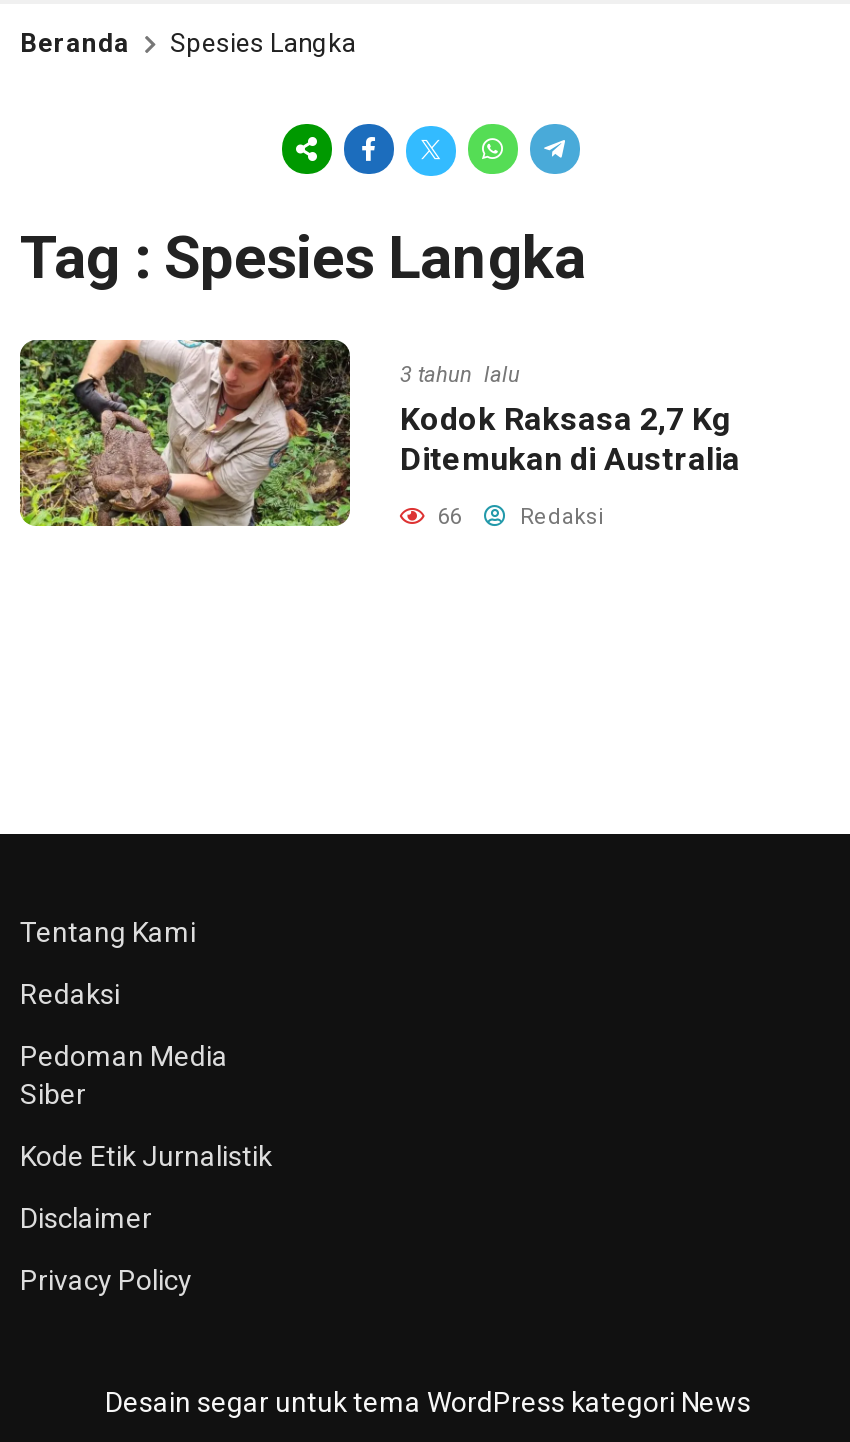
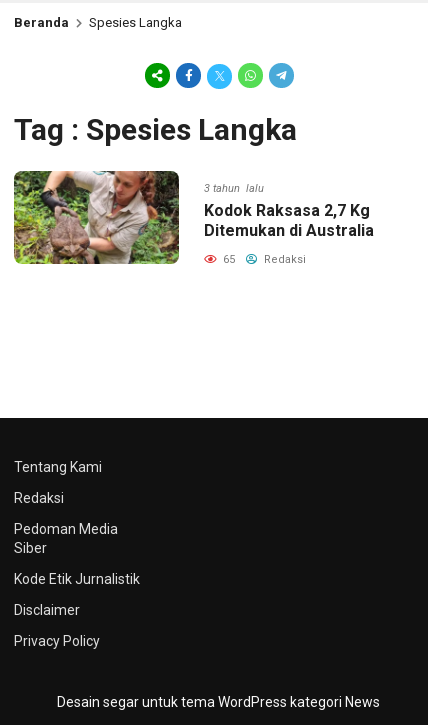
[432,504,604,530] 66 Redaksi -> [220,253,306,266] 65 Redaksi

